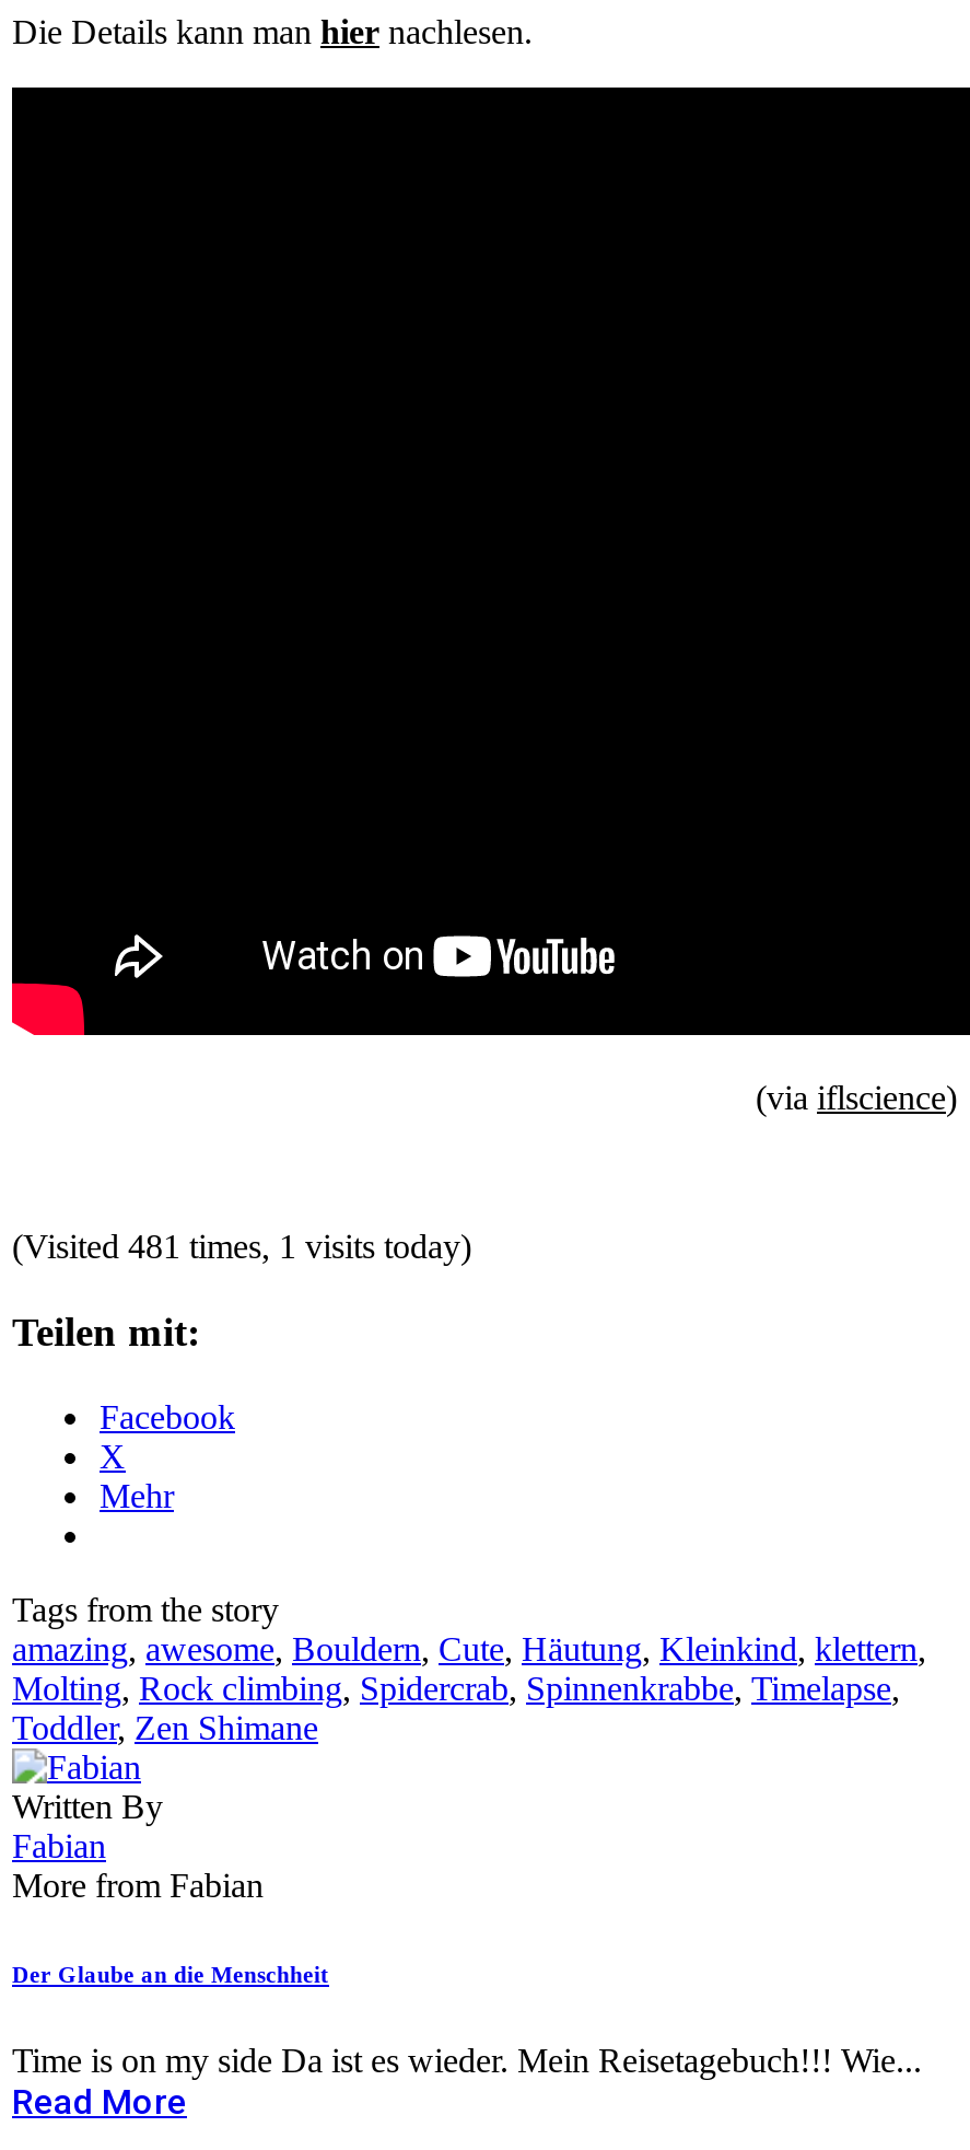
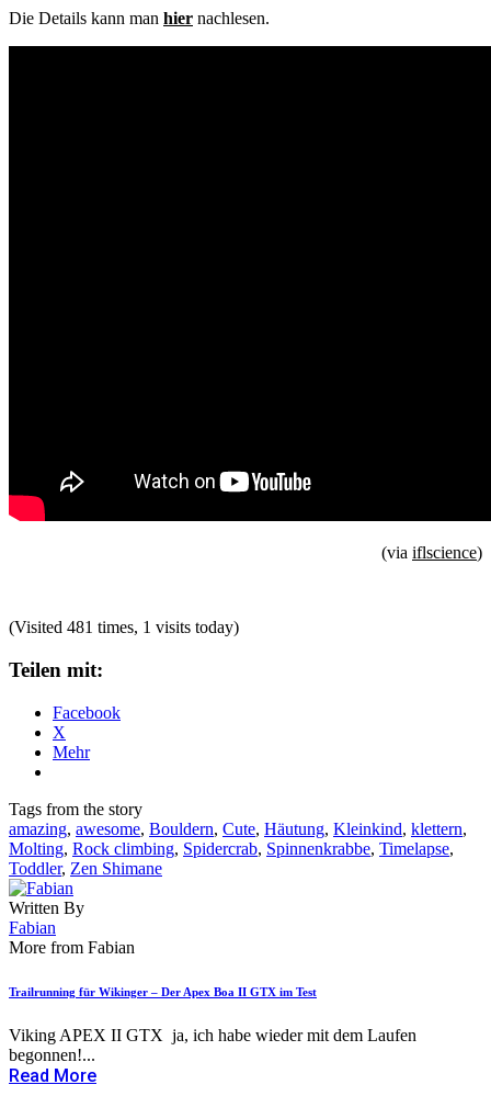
[12,1960,329,1987] Der Glaube an die Menschheit -> [9,985,317,998] Trailrunning für Wikinger – Der Apex Boa II GTX im Test
[12,2041,922,2078] Time is on my side Da ist es wieder. Mein Reisetagebuch!!! Wie... -> [9,1026,416,1064] Viking APEX II GTX ja, ich habe wieder mit dem Laufen | begonnen!...

